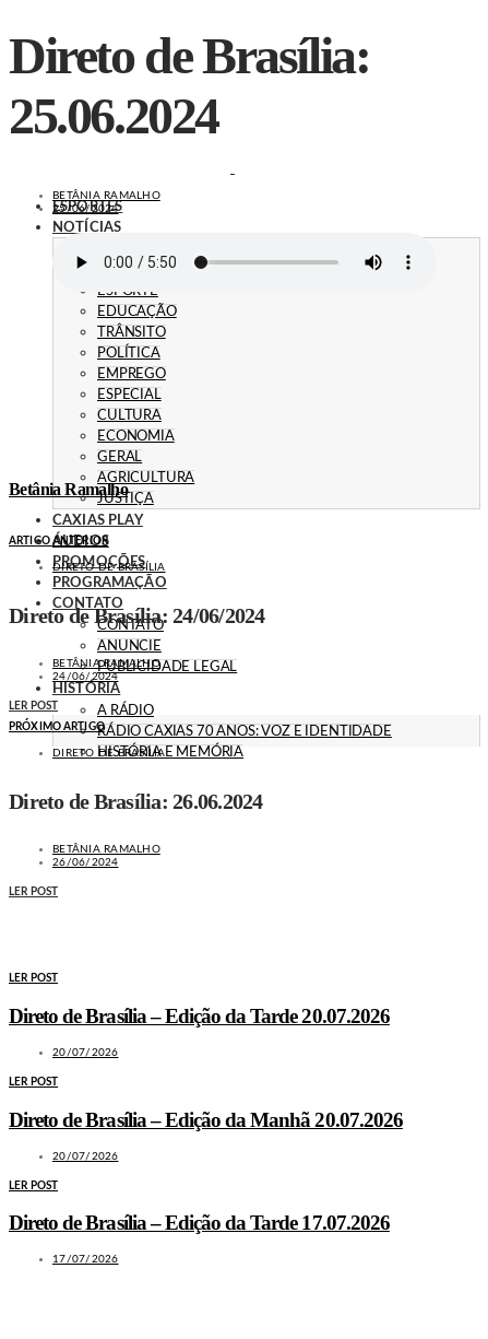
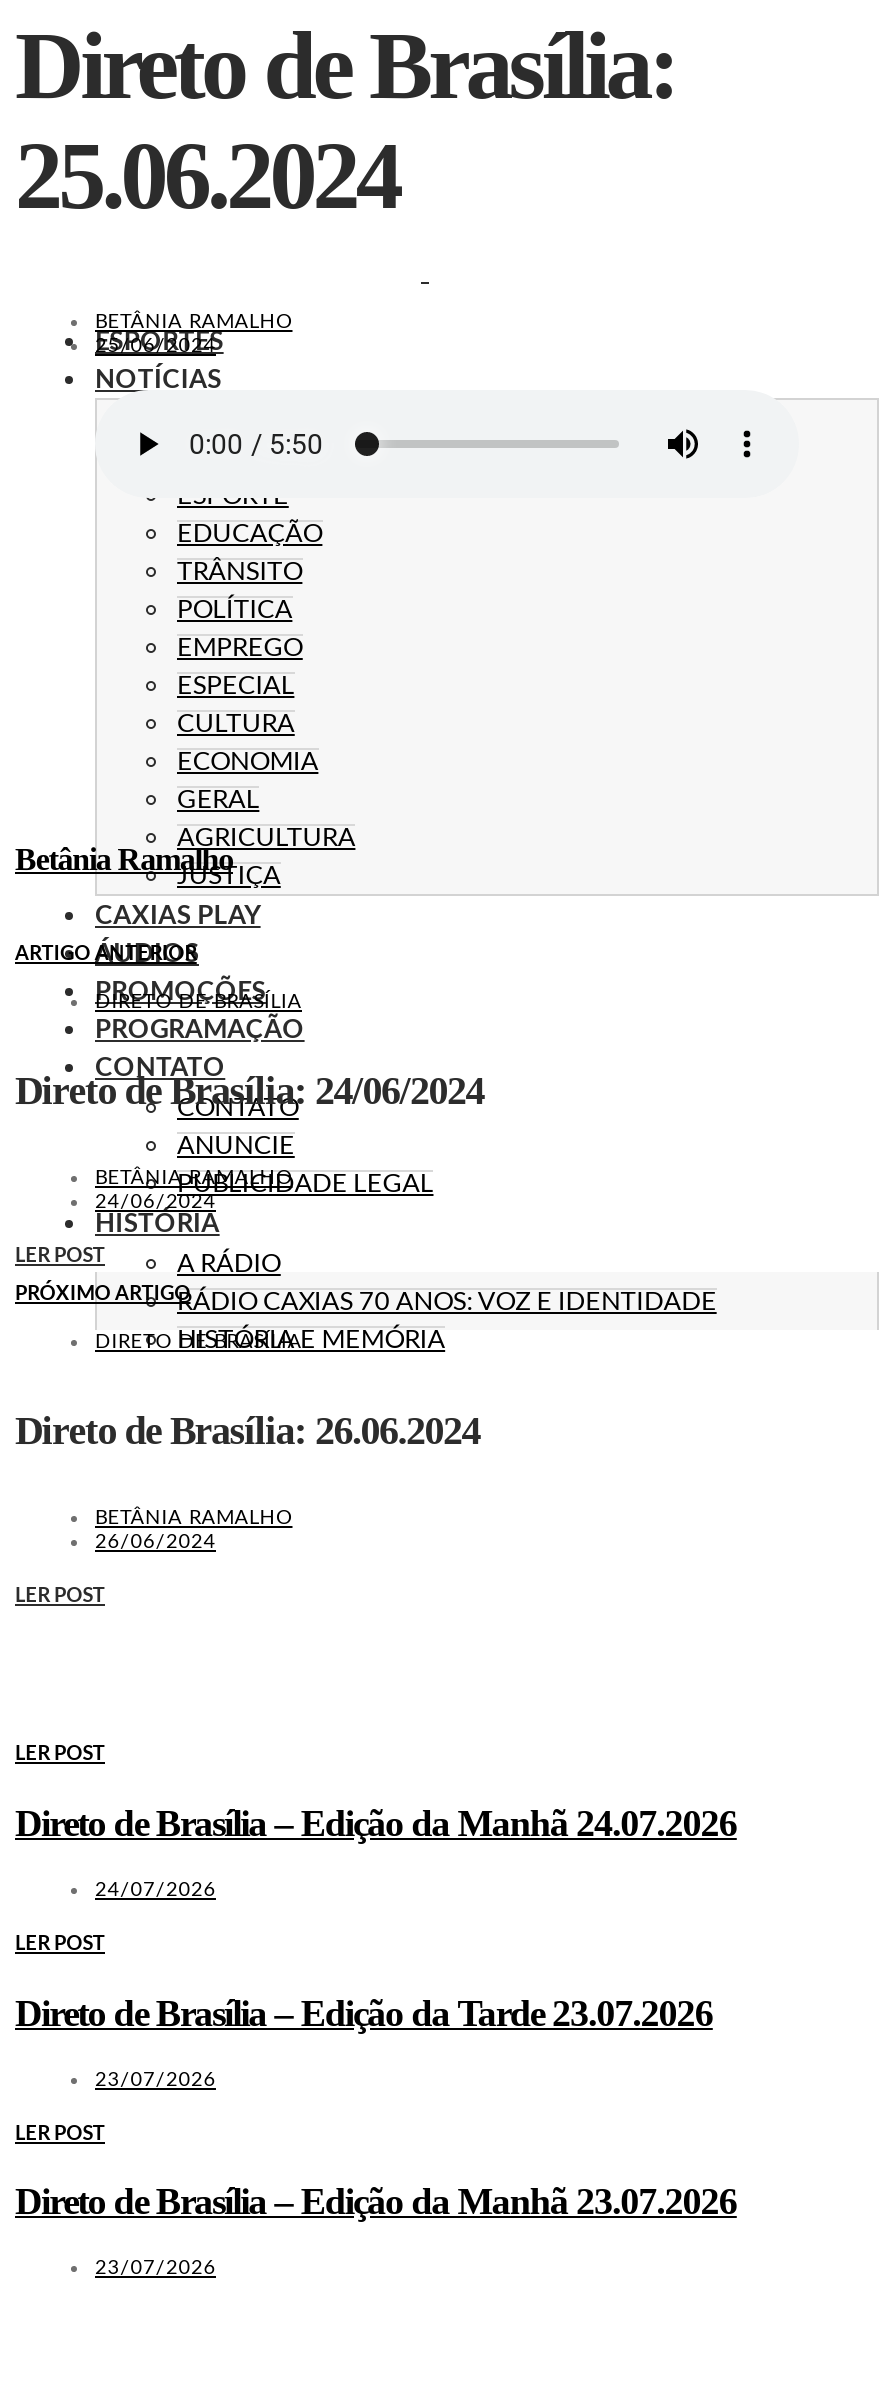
[9,1004,390,1027] Direto de Brasília – Edição da Tarde 20.07.2026 -> [15,1802,737,1844] Direto de Brasília – Edição da Manhã 24.07.2026
[52,1047,118,1058] 20/07/2026 -> [95,1879,216,1899] 24/07/2026
[9,1108,403,1131] Direto de Brasília – Edição da Manhã 20.07.2026 -> [15,1991,713,2033] Direto de Brasília – Edição da Tarde 23.07.2026
[52,1151,118,1161] 20/07/2026 -> [95,2069,216,2089] 23/07/2026
[9,1212,390,1235] Direto de Brasília – Edição da Tarde 17.07.2026 -> [15,2181,737,2223] Direto de Brasília – Edição da Manhã 23.07.2026
[52,1254,118,1265] 17/07/2026 -> [95,2259,216,2279] 23/07/2026

